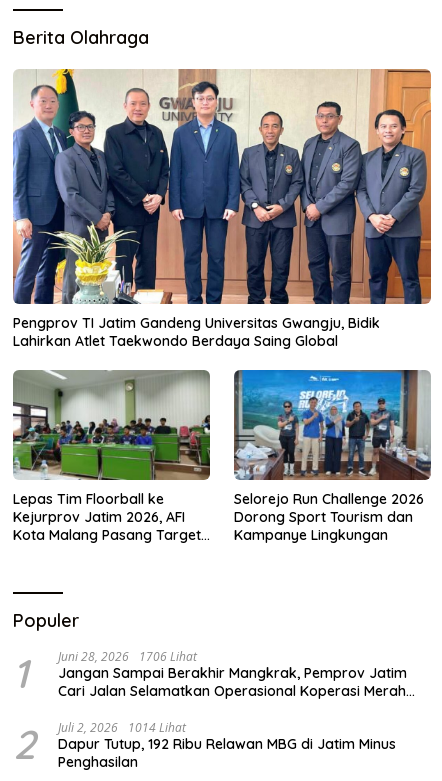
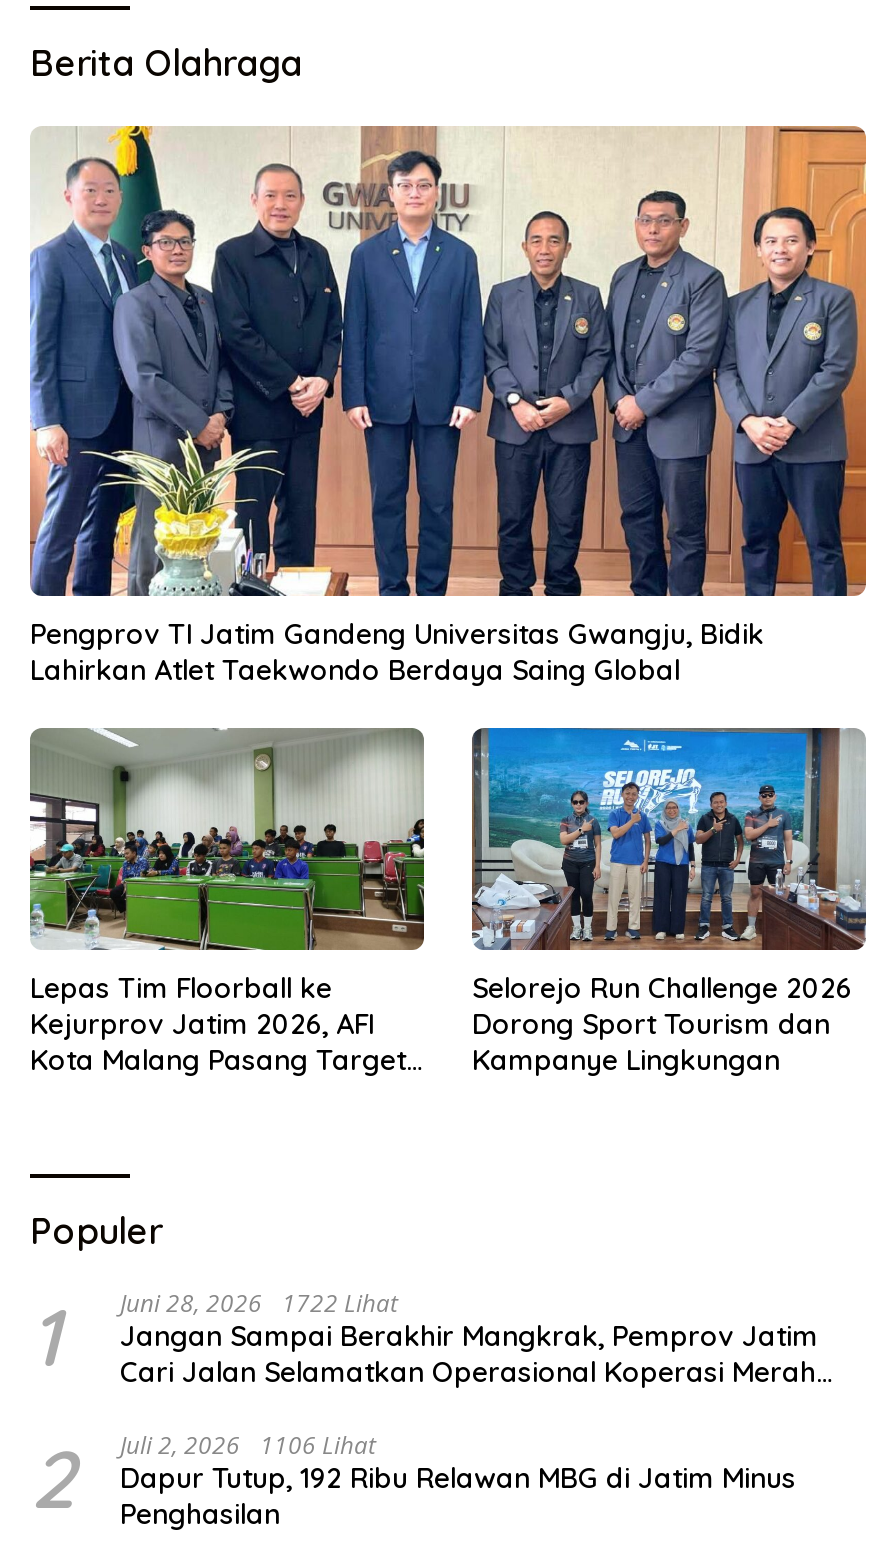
[13,648,407,700] 1 Juni 28, 2026 1706 Lihat Jangan Sampai Berakhir Mangkrak, Pemprov Jatim Cari Jalan Selamatkan Operasional Koperasi Merah -> [30,1286,818,1390] 1 Juni 28, 2026 1722 Lihat Jangan Sampai Berakhir Mangkrak, Pemprov Jatim Cari Jalan Selamatkan Operasional Koperasi Merah
[13,719,396,771] 2 Juli 2, 2026 1014 Lihat Dapur Tutup, 192 Ribu Relawan MBG di Jatim Minus Penghasilan -> [30,1428,796,1532] 2 Juli 2, 2026 1106 Lihat Dapur Tutup, 192 Ribu Relawan MBG di Jatim Minus Penghasilan

